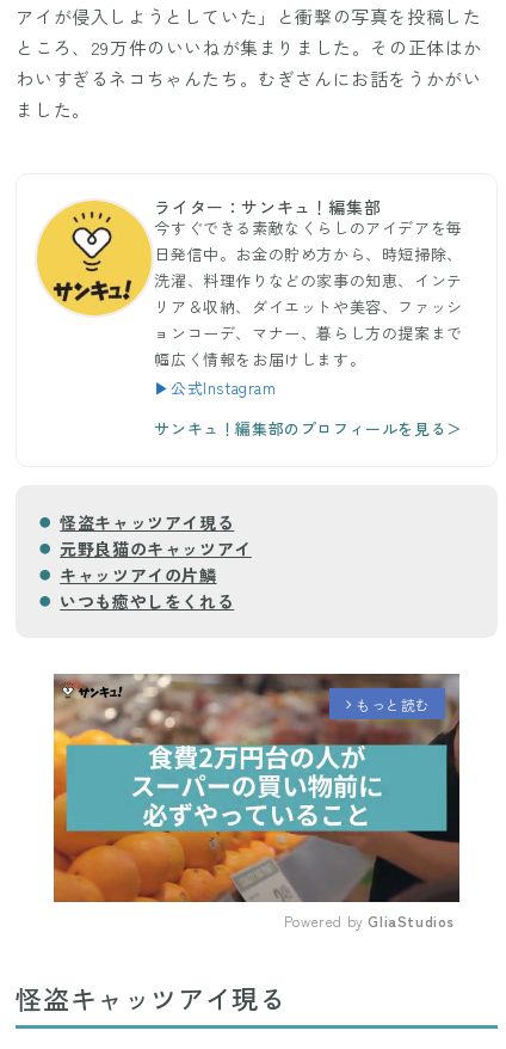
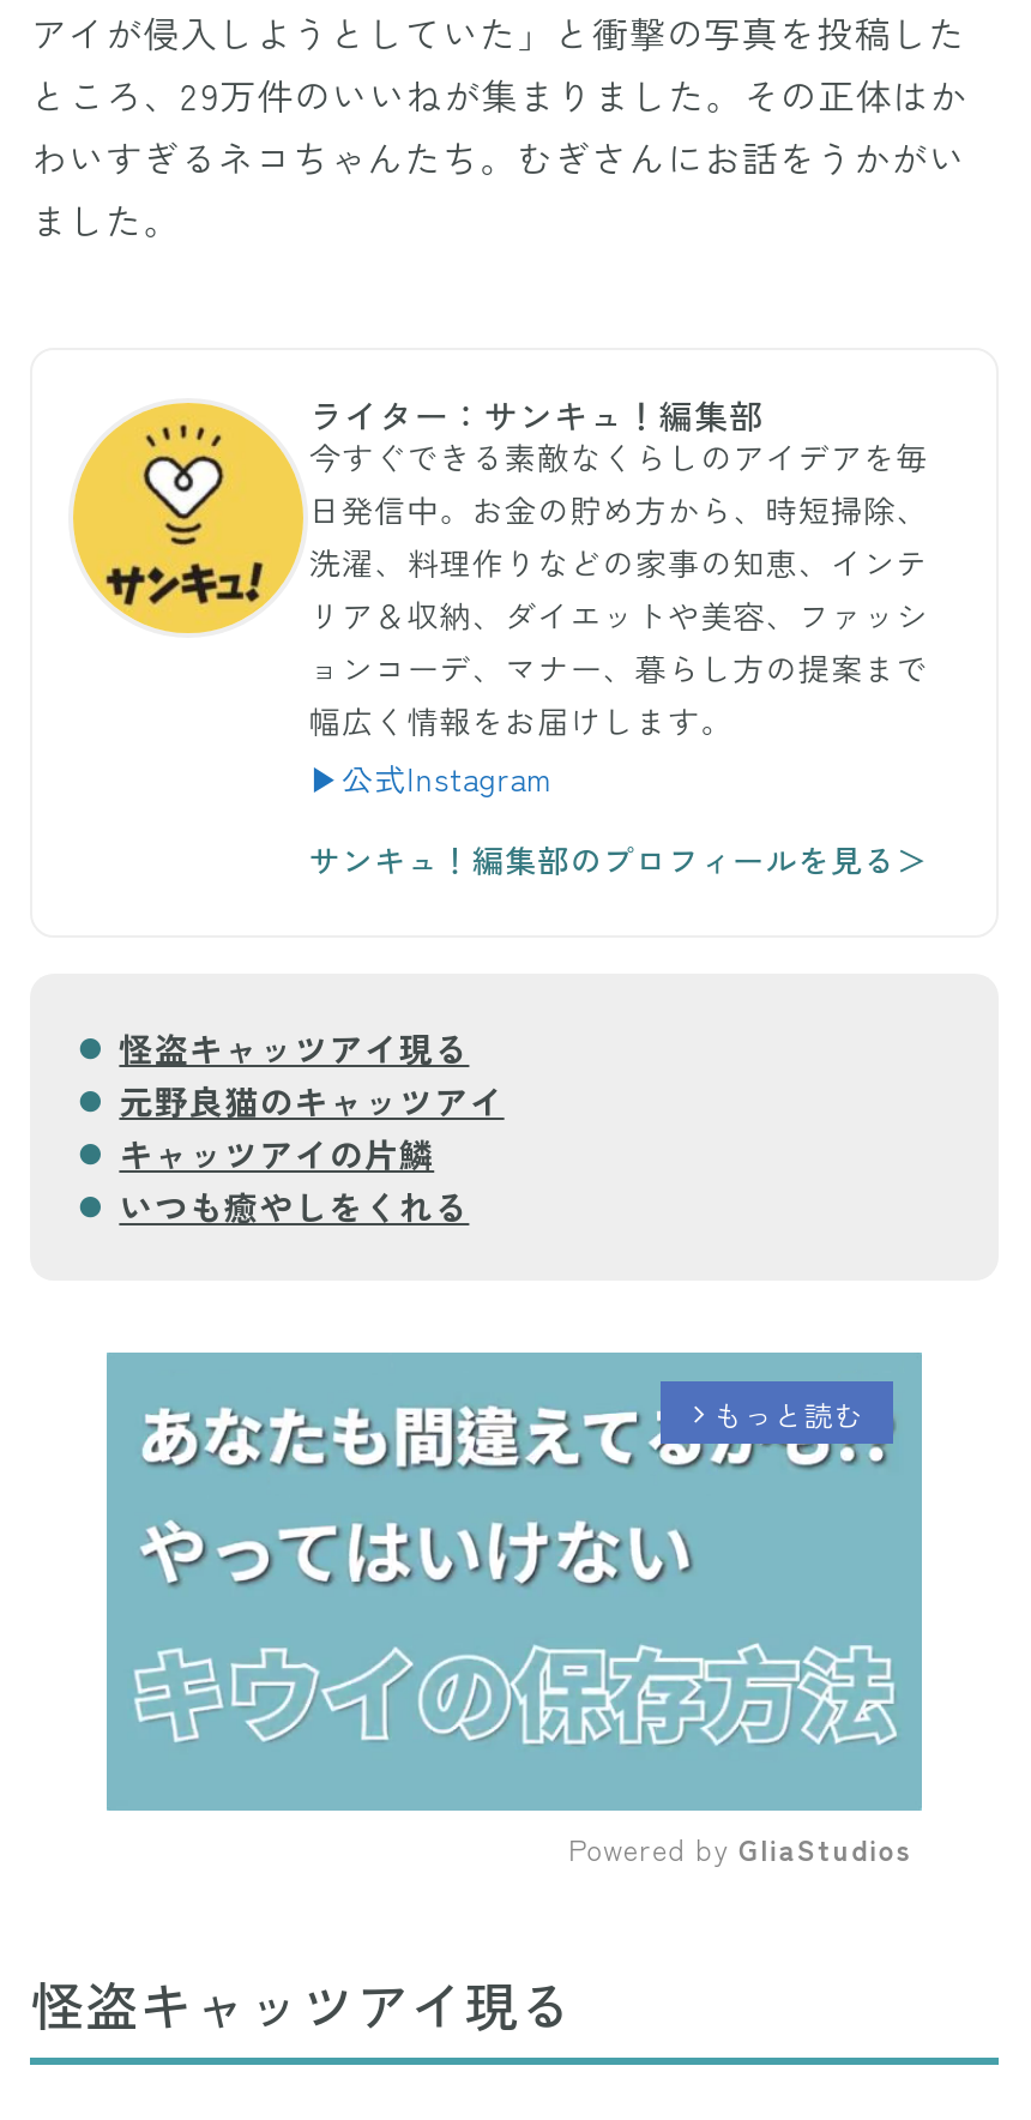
[53,673,461,903] [image] -> [104,1350,924,1813] [image]

